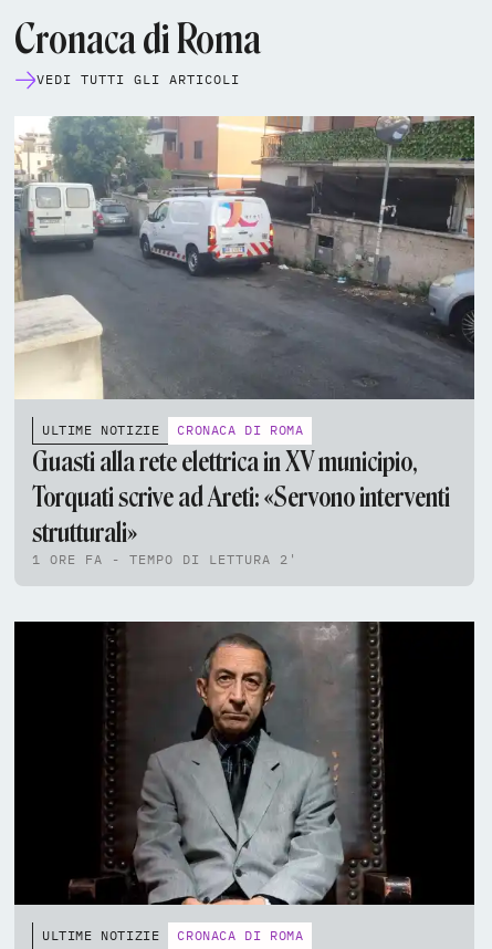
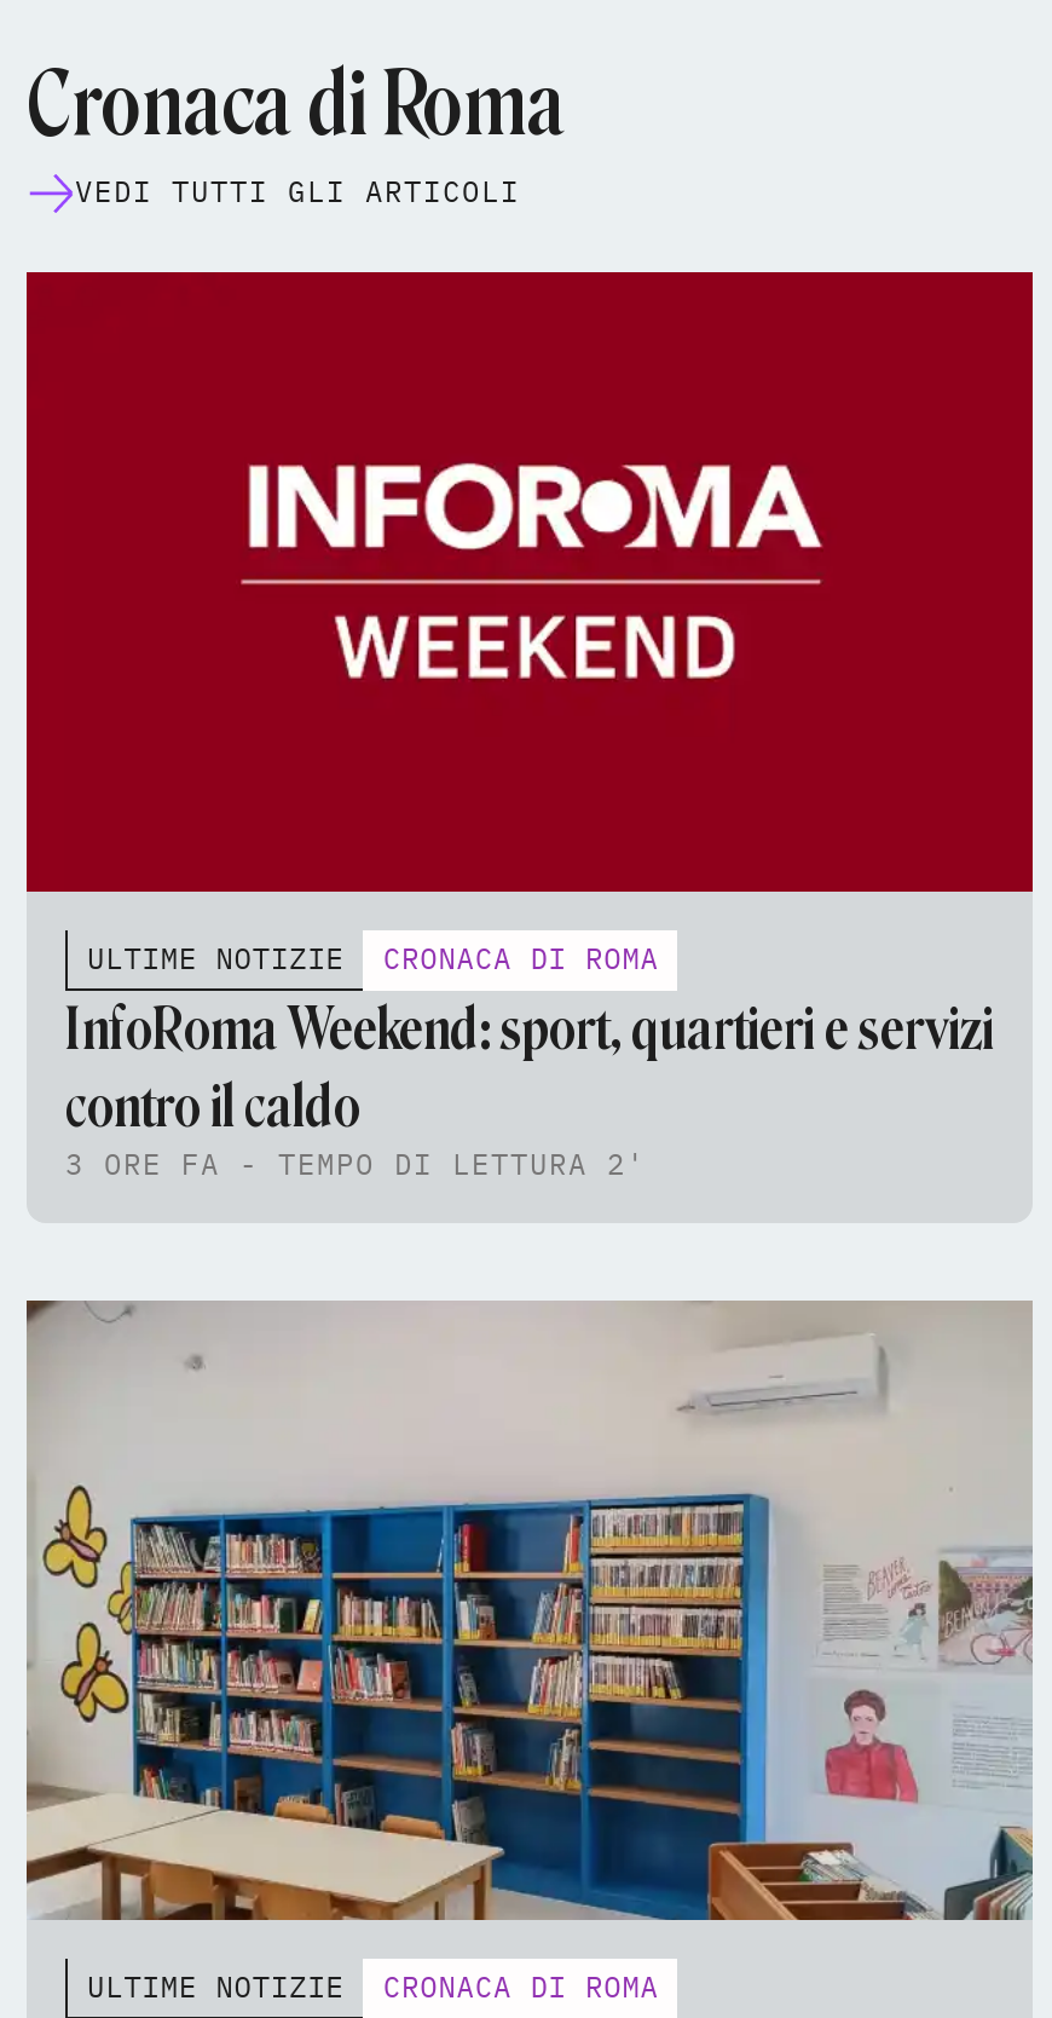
[13,115,475,400] [image] -> [24,269,1035,895] [image]
[32,446,450,568] Guasti alla rete elettrica in XV municipio, | Torquati scrive ad Areti: «Servono interventi | strutturali» | 1 ORE FA - TEMPO DI LETTURA 2' -> [65,995,994,1183] InfoRoma Weekend: sport, quartieri e servizi | contro il caldo | 3 ORE FA - TEMPO DI LETTURA 2'
[13,622,475,906] [image] -> [24,1302,1035,1921] [image]

